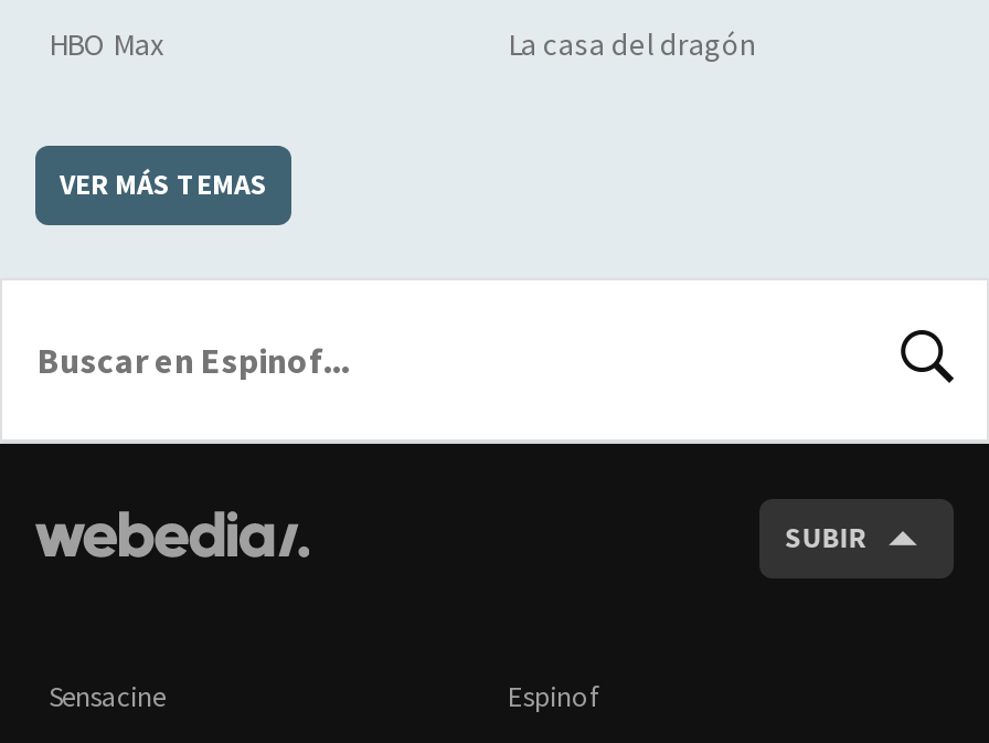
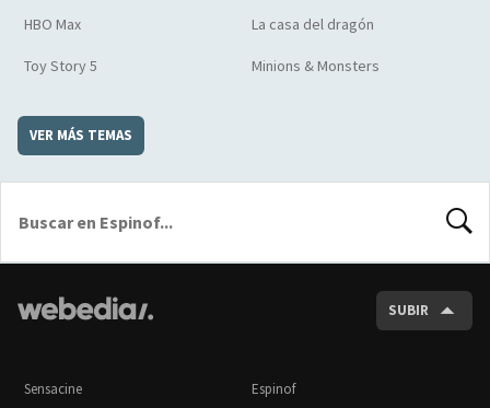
none -> [24,55,380,75] Toy Story 5 | Minions & Monsters

